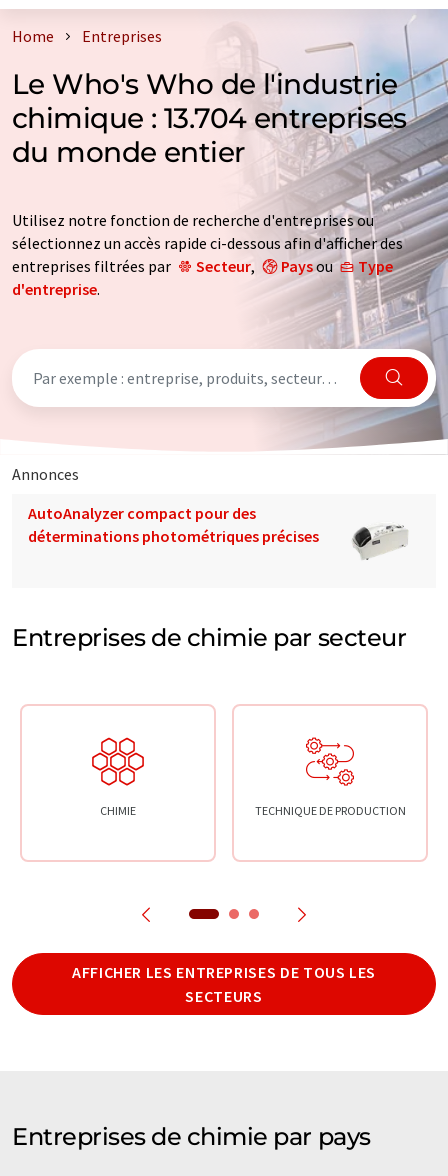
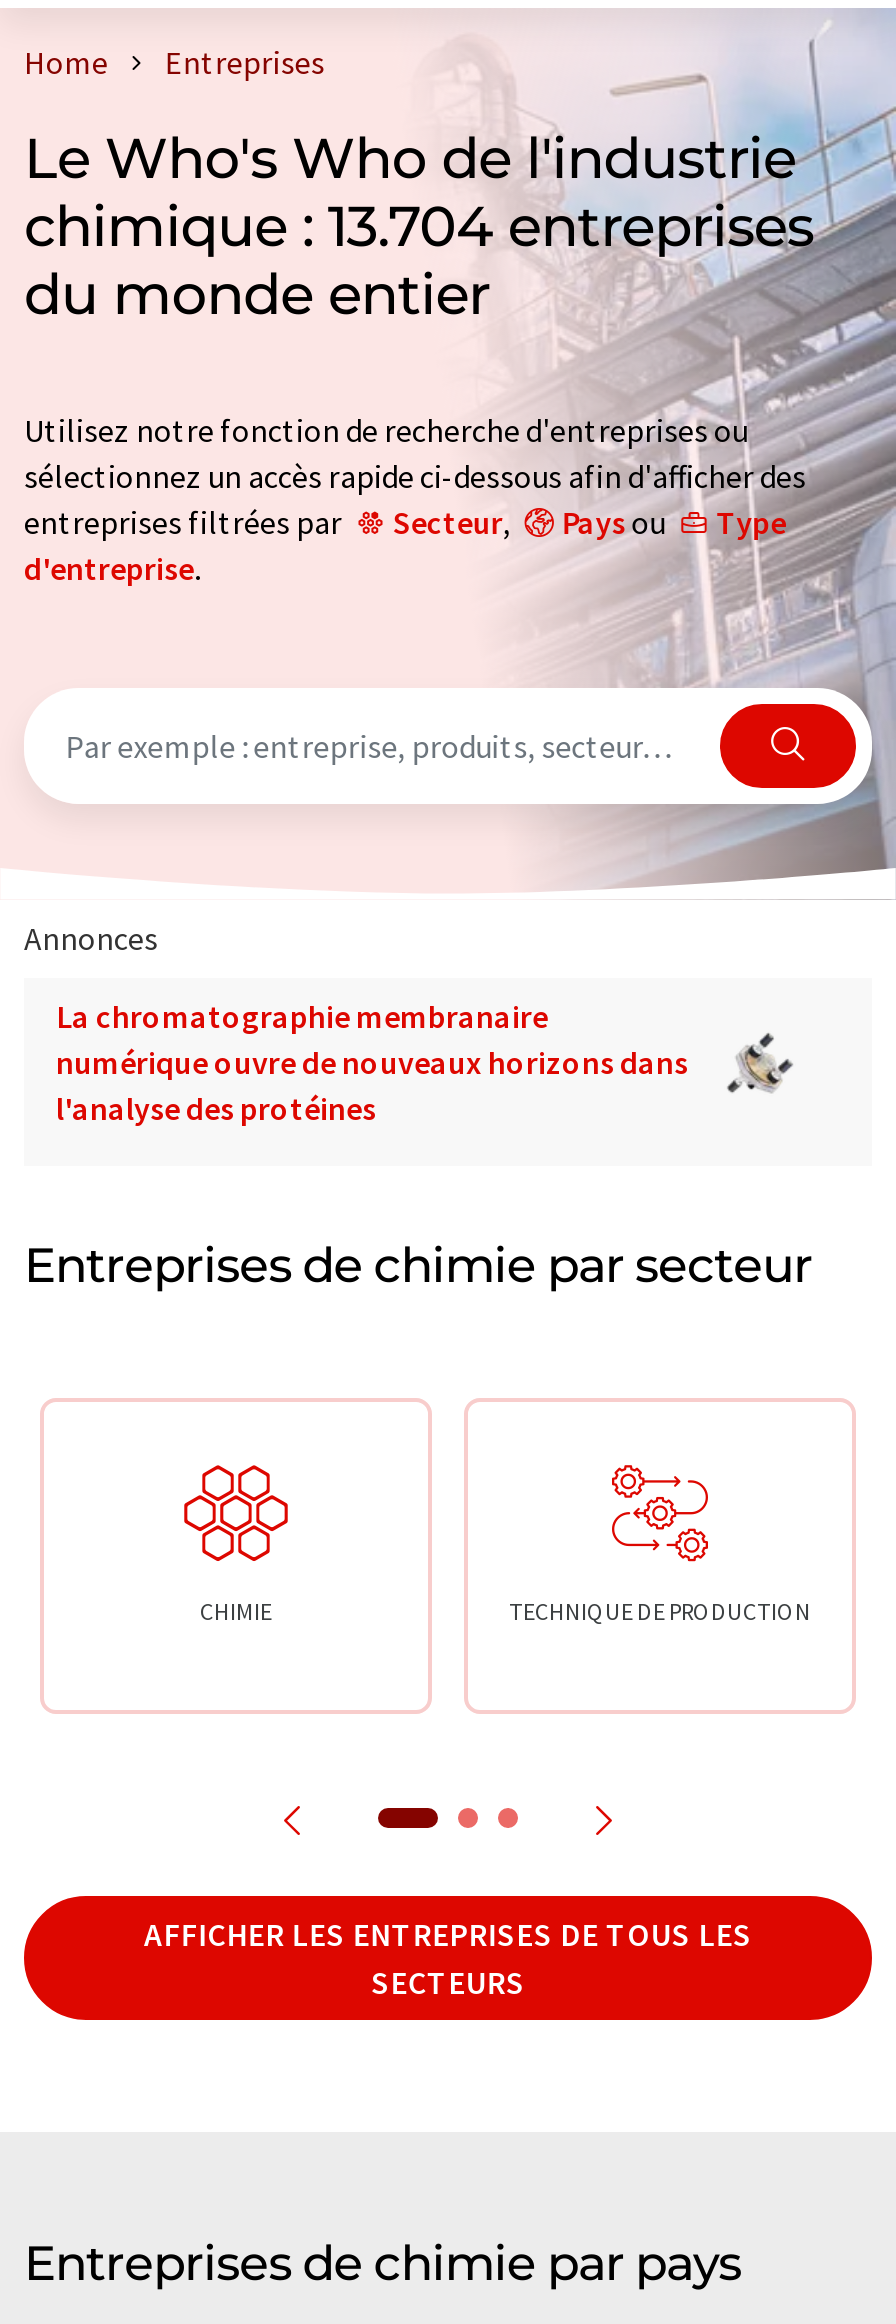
[28,503,408,560] [image] | AutoAnalyzer compact pour des | déterminations photométriques précises -> [56,995,814,1127] [image] | La chromatographie membranaire | numérique ouvre de nouveaux horizons dans | l'analyse des protéines

